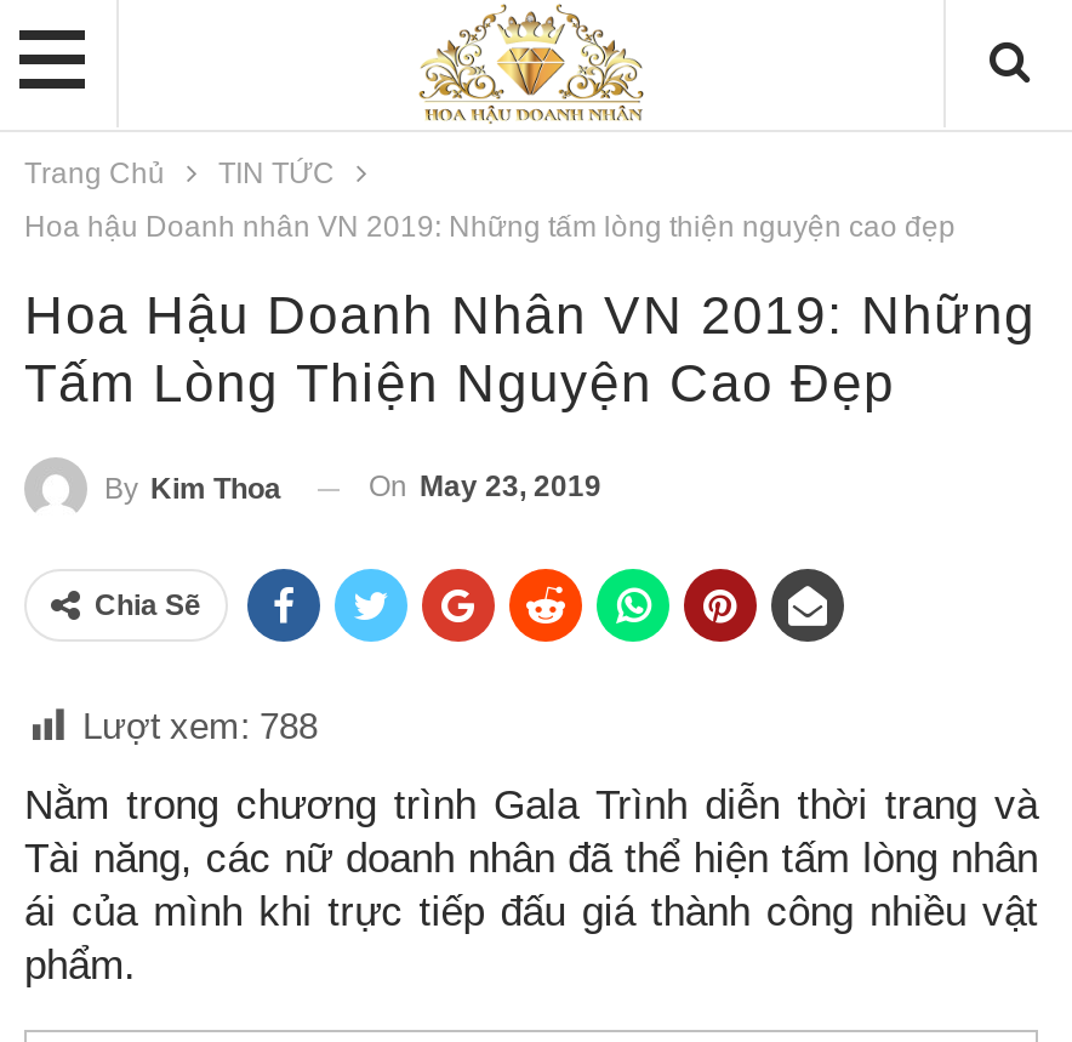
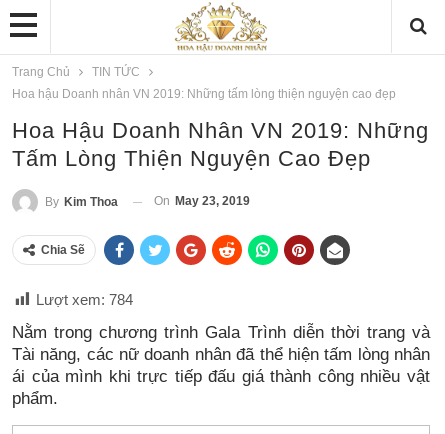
[82,705,318,746] Lượt xem: 788 -> [36,291,133,308] Lượt xem: 784

